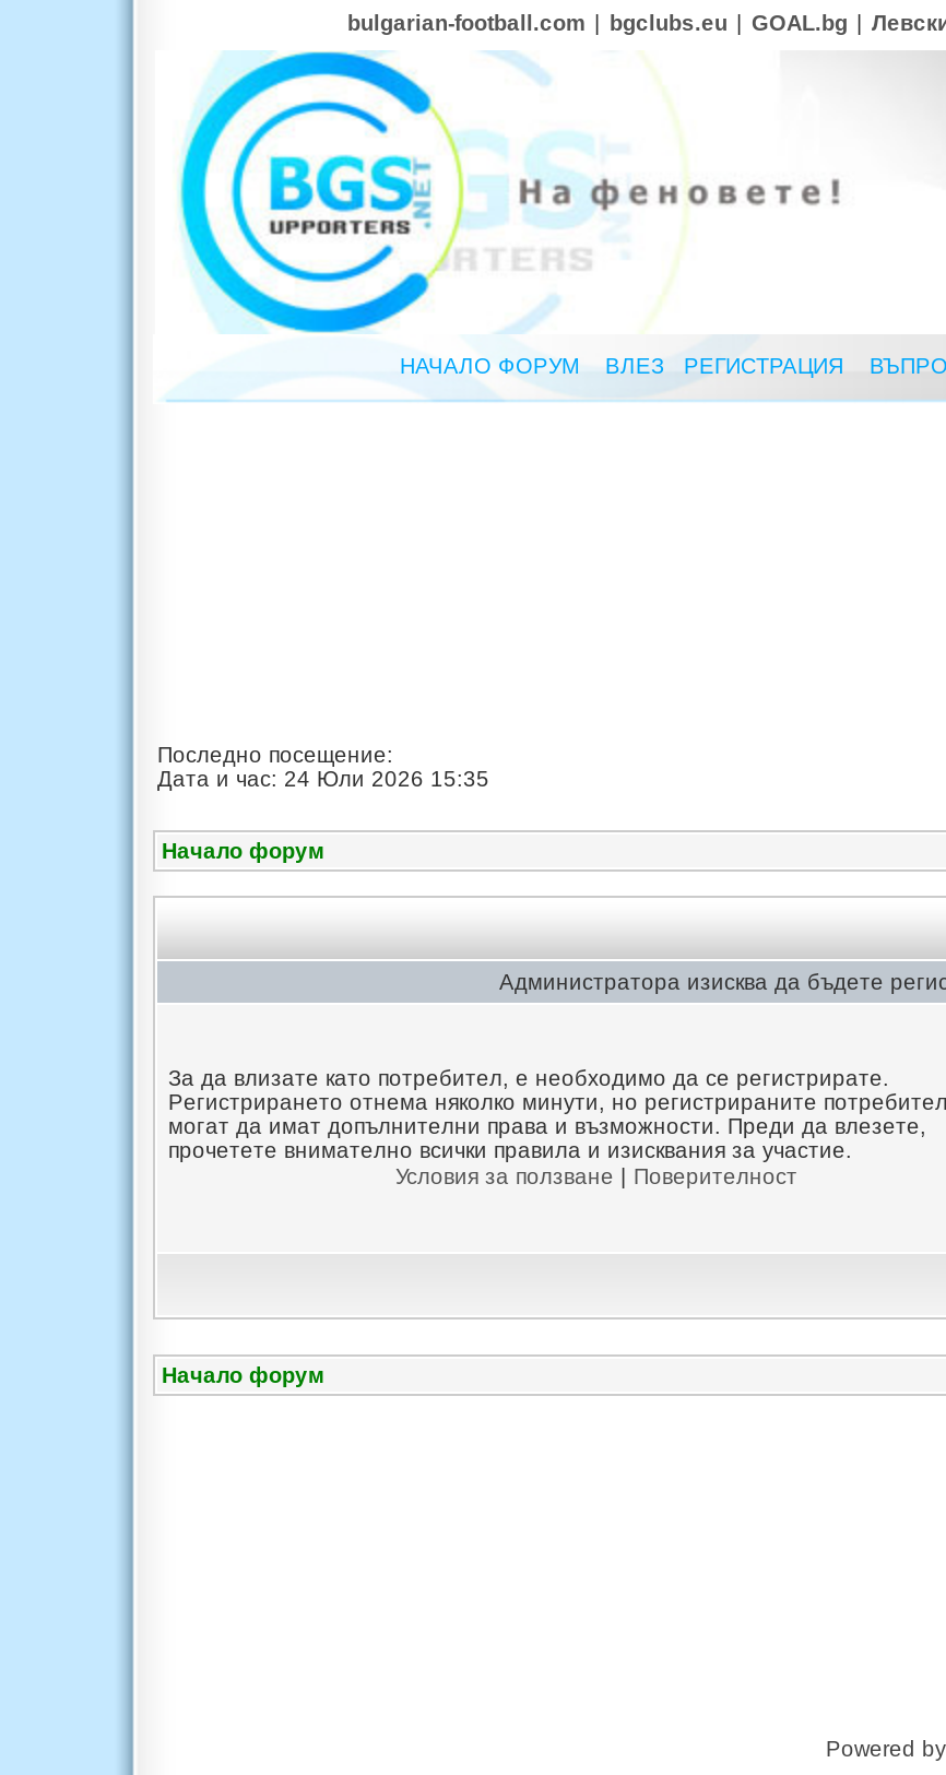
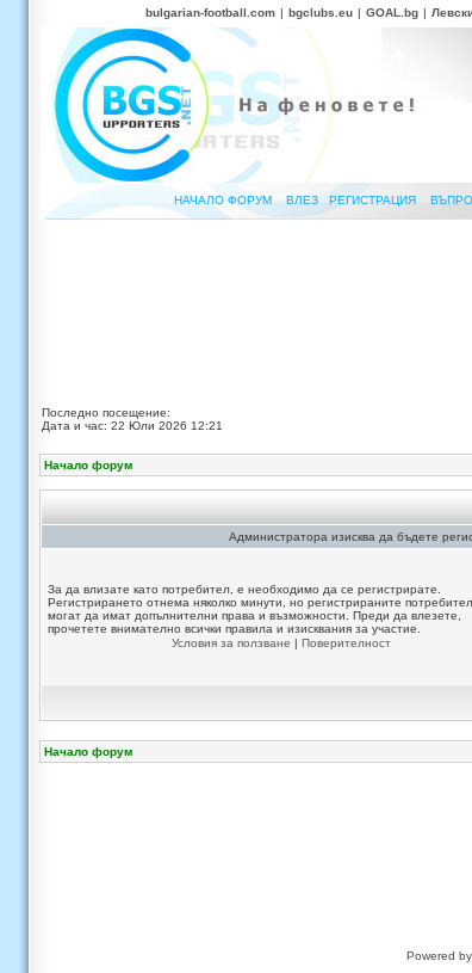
[157,767,489,791] Дата и час: 24 Юли 2026 15:35 -> [42,419,223,432] Дата и час: 22 Юли 2026 12:21

